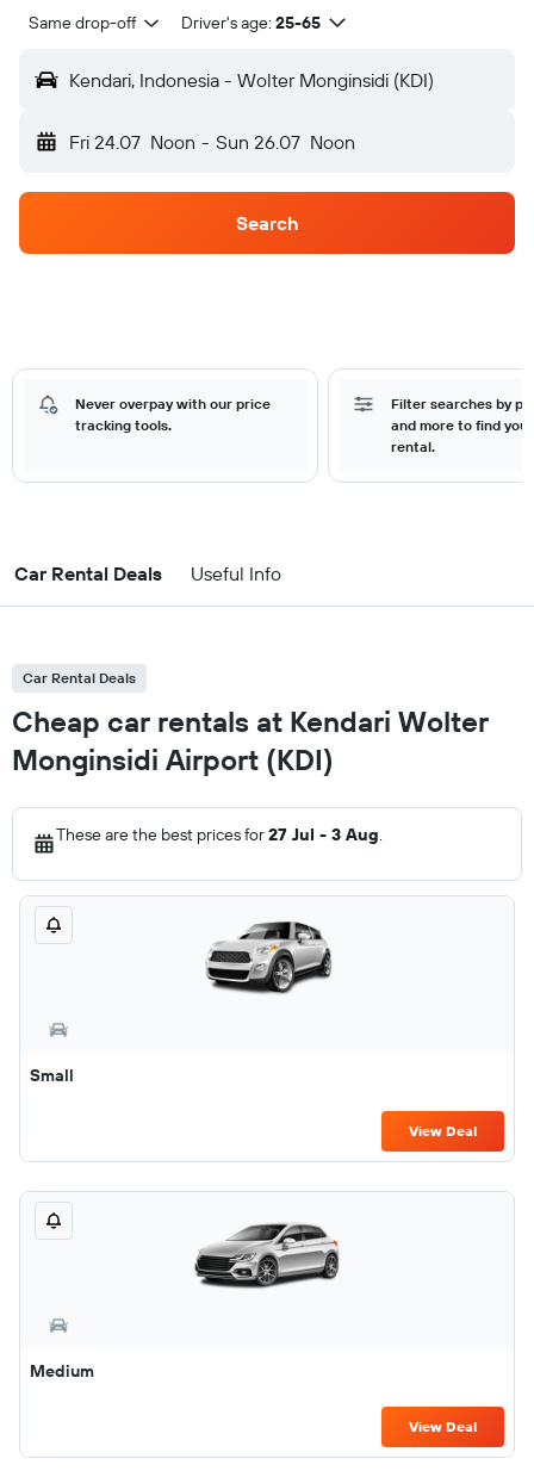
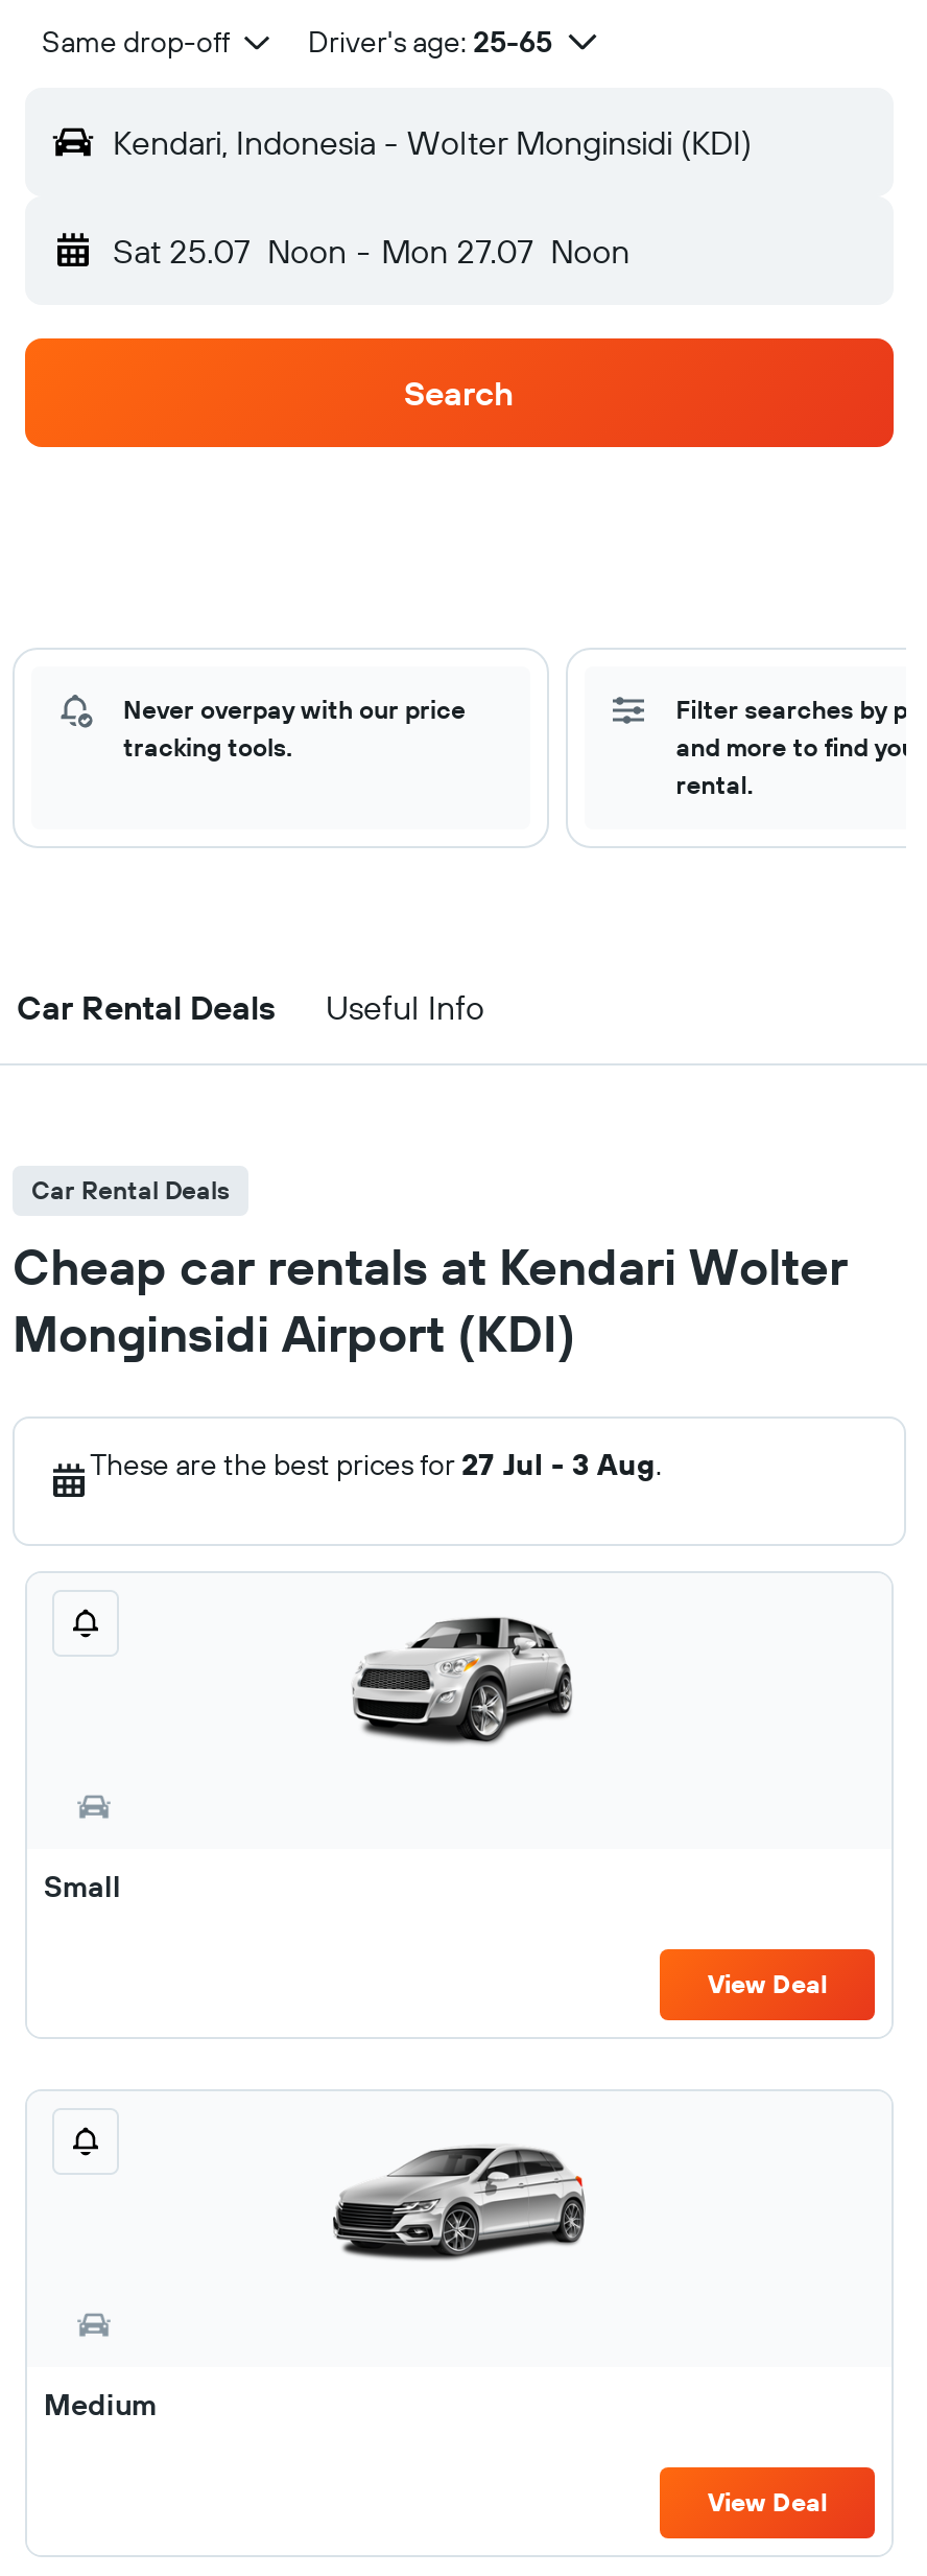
[69,130,355,154] Fri 24.07 Noon - Sun 26.07 Noon -> [113,230,630,272] Sat 25.07 Noon - Mon 27.07 Noon

